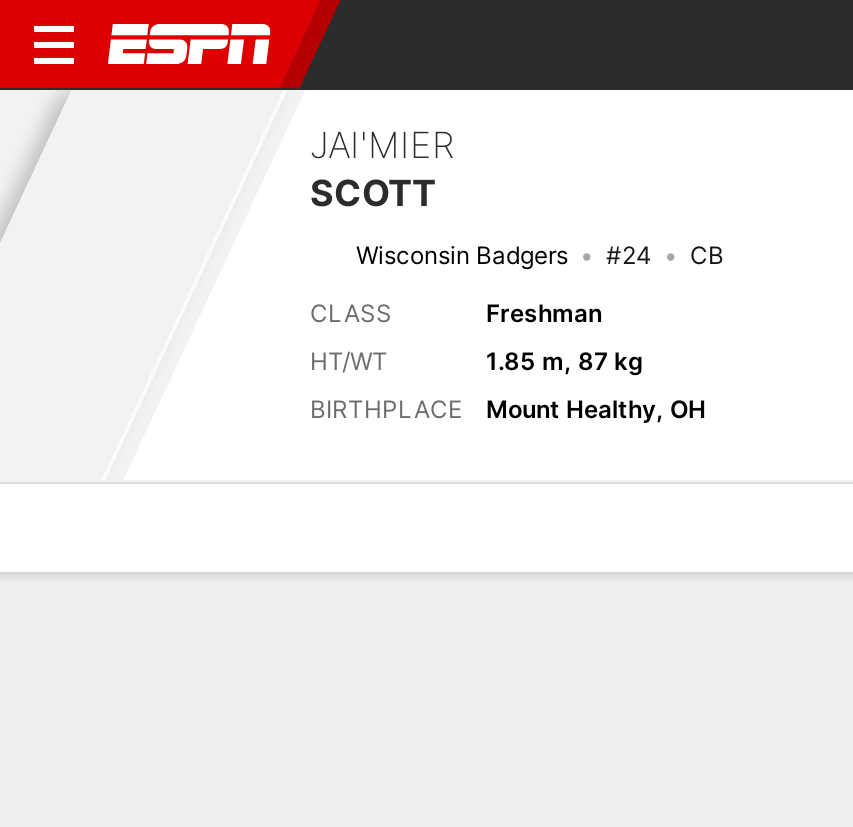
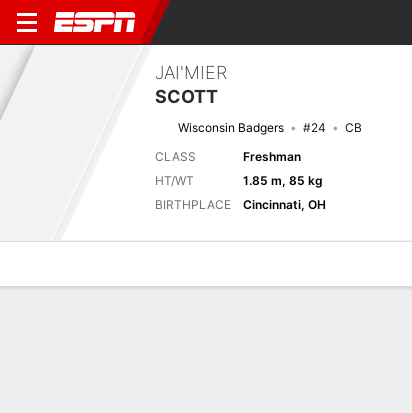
[486,345,644,375] 1.85 m, 87 kg -> [243,172,323,187] 1.85 m, 85 kg
[486,393,706,423] Mount Healthy, OH -> [243,196,326,211] Cincinnati, OH

